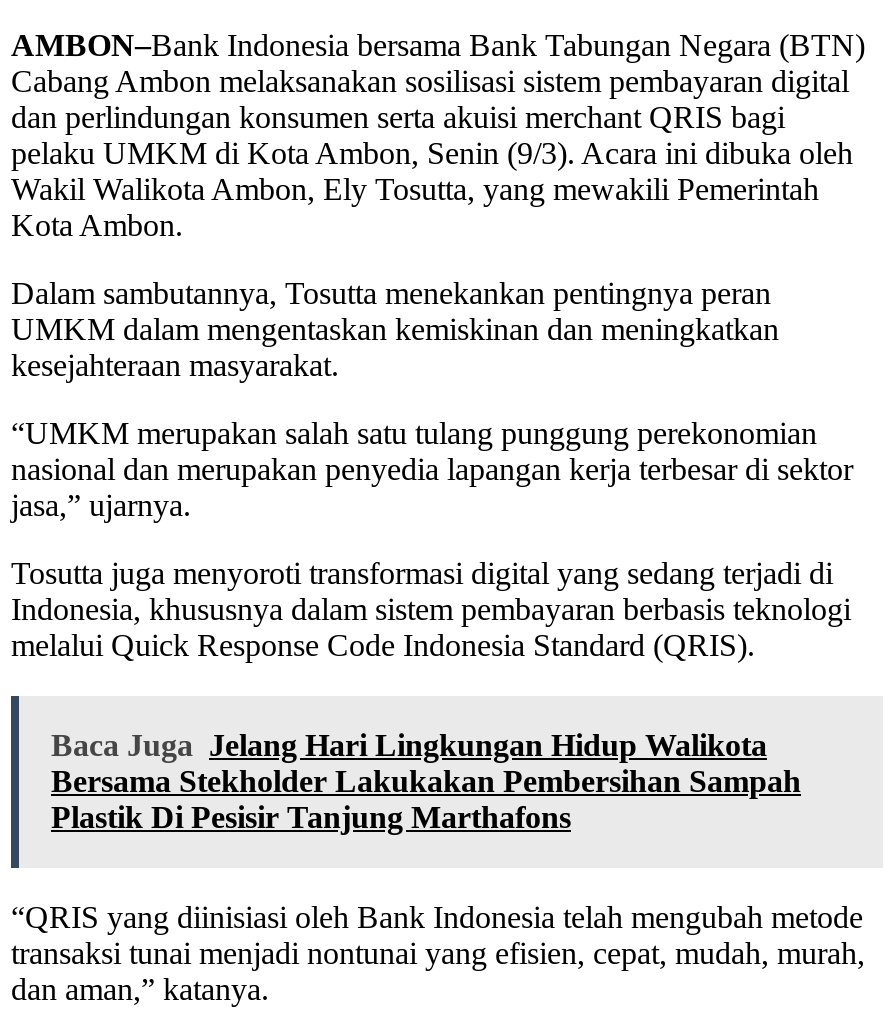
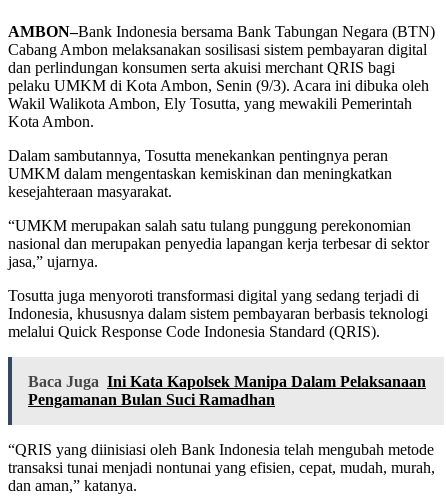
[51,728,801,834] Baca Juga Jelang Hari Lingkungan Hidup Walikota | Bersama Stekholder Lakukakan Pembersihan Sampah | Plastik Di Pesisir Tanjung Marthafons -> [28,373,426,408] Baca Juga Ini Kata Kapolsek Manipa Dalam Pelaksanaan | Pengamanan Bulan Suci Ramadhan

